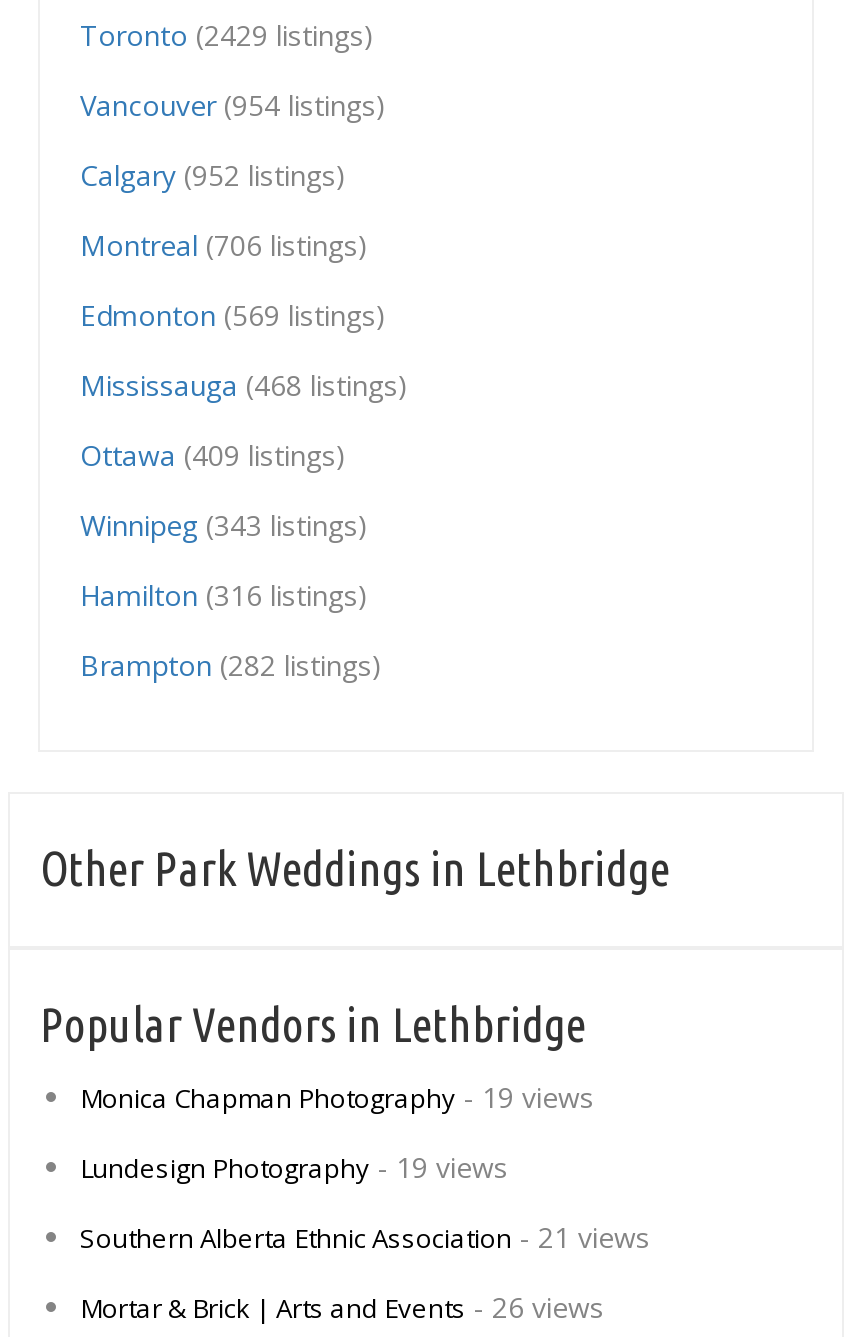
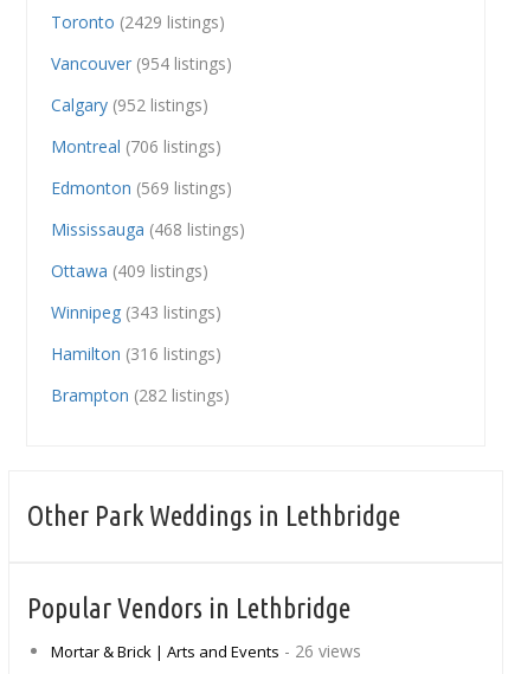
[80,1078,650,1256] Monica Chapman Photography - 19 views | Lundesign Photography - 19 views | Southern Alberta Ethnic Association - 21 views -> none

